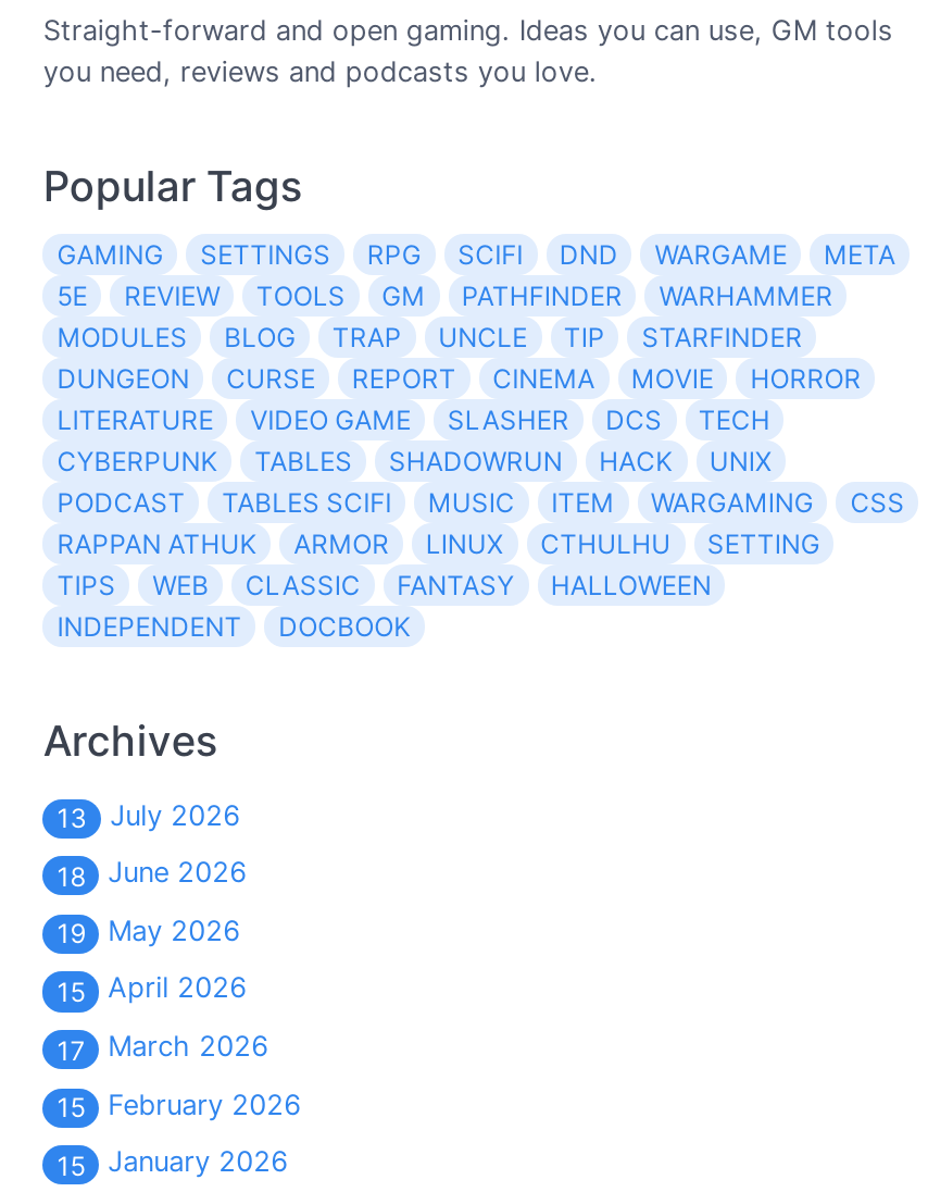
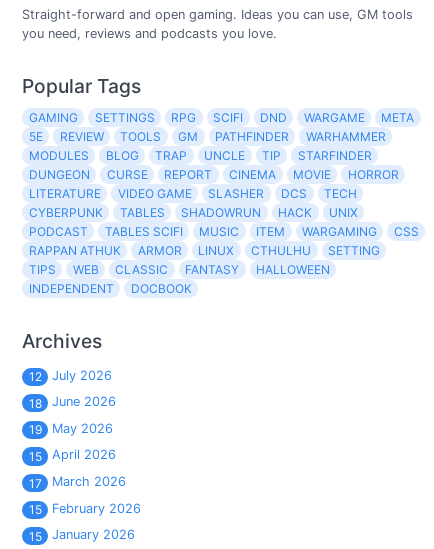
[57,799,241,835] 13 July 2026 -> [29,368,112,384] 12 July 2026

